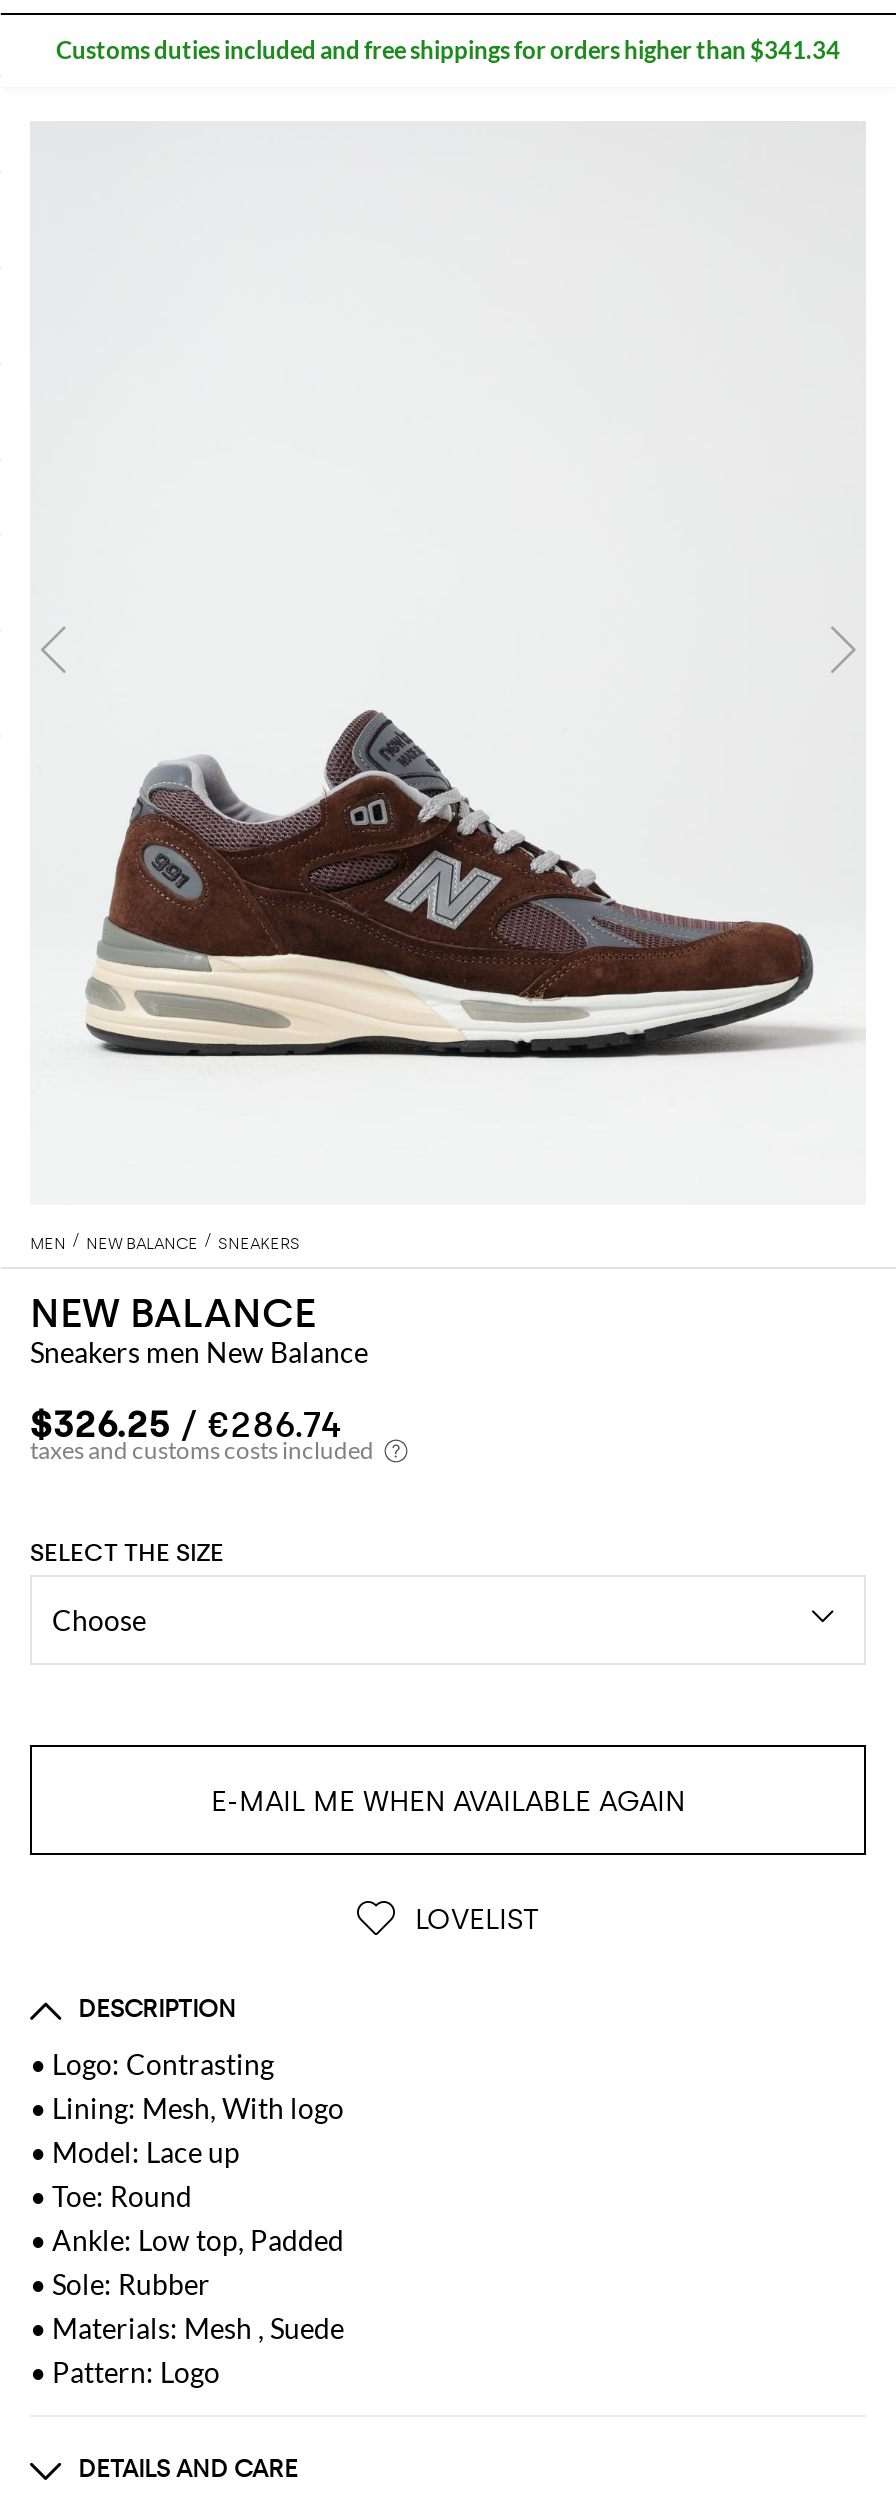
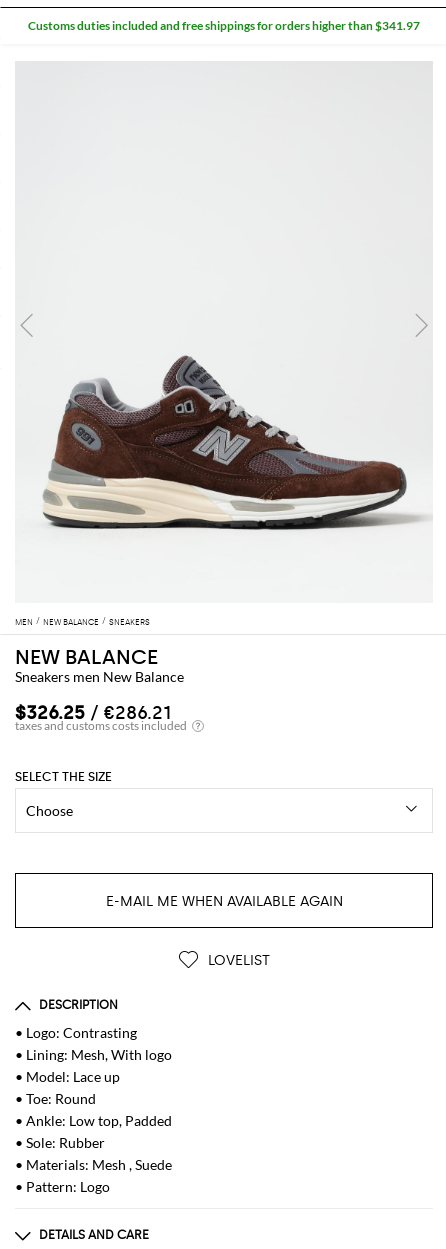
[56,35,840,65] Customs duties included and free shippings for orders higher than $341.34 -> [28,18,420,33] Customs duties included and free shippings for orders higher than $341.97
[30,1403,342,1447] $326.25 / €286.74 -> [15,702,171,724] $326.25 / €286.21

